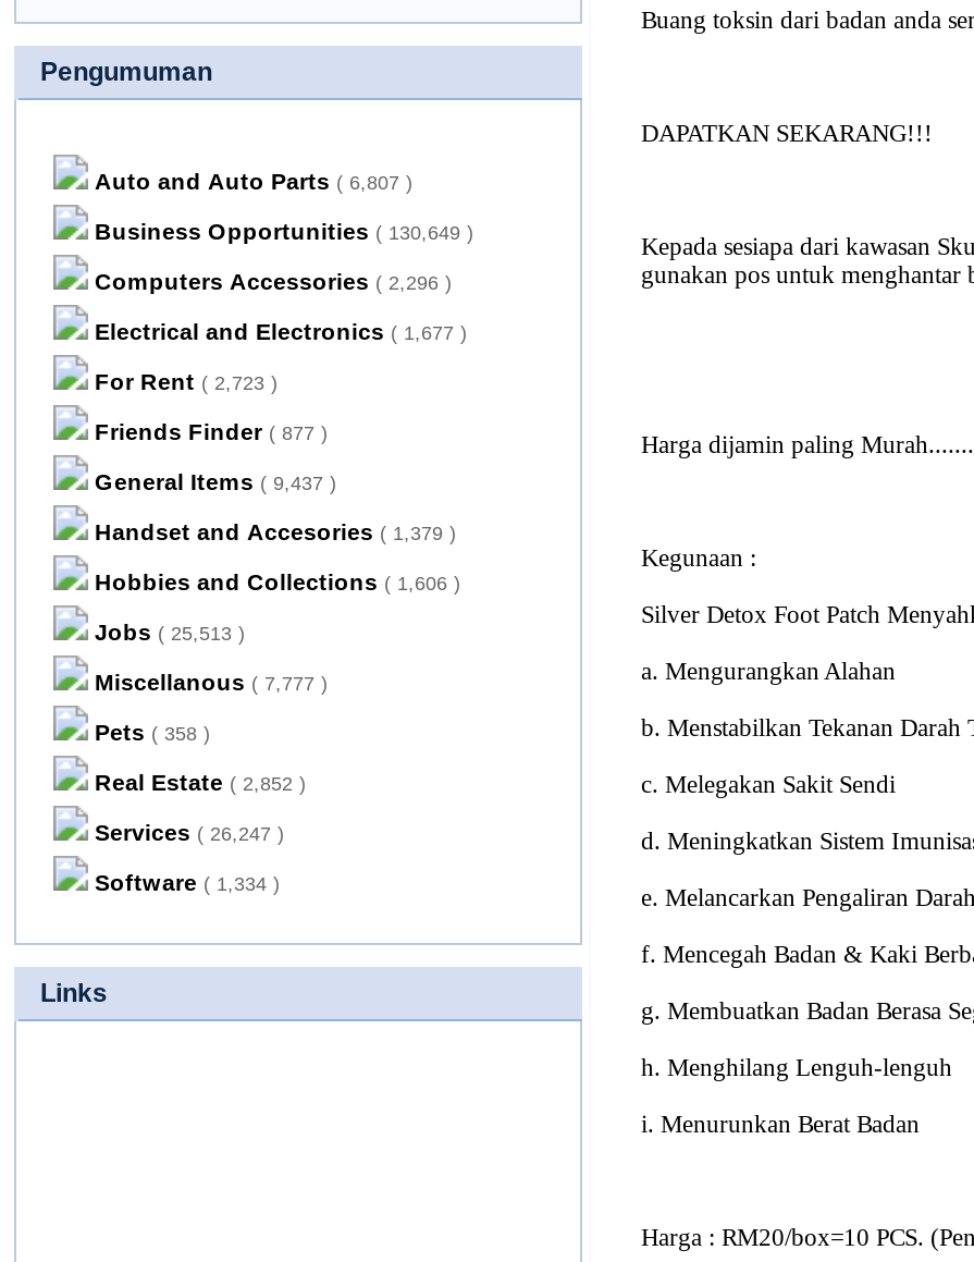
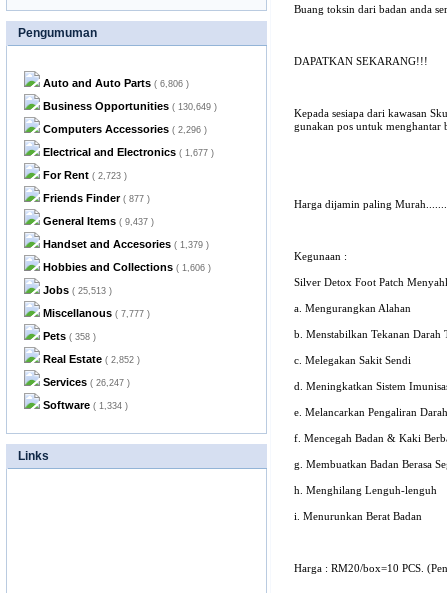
[95,168,412,194] Auto and Auto Parts ( 6,807 ) -> [43,77,189,89] Auto and Auto Parts ( 6,806 )

